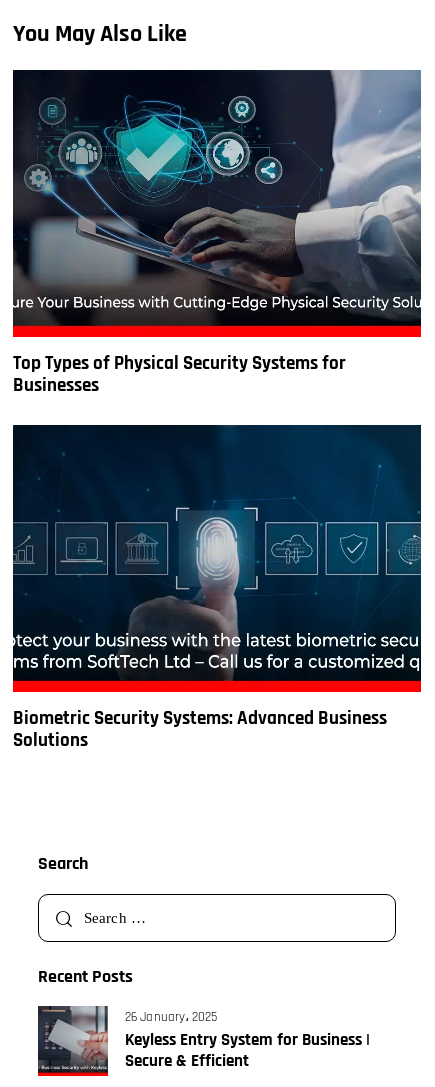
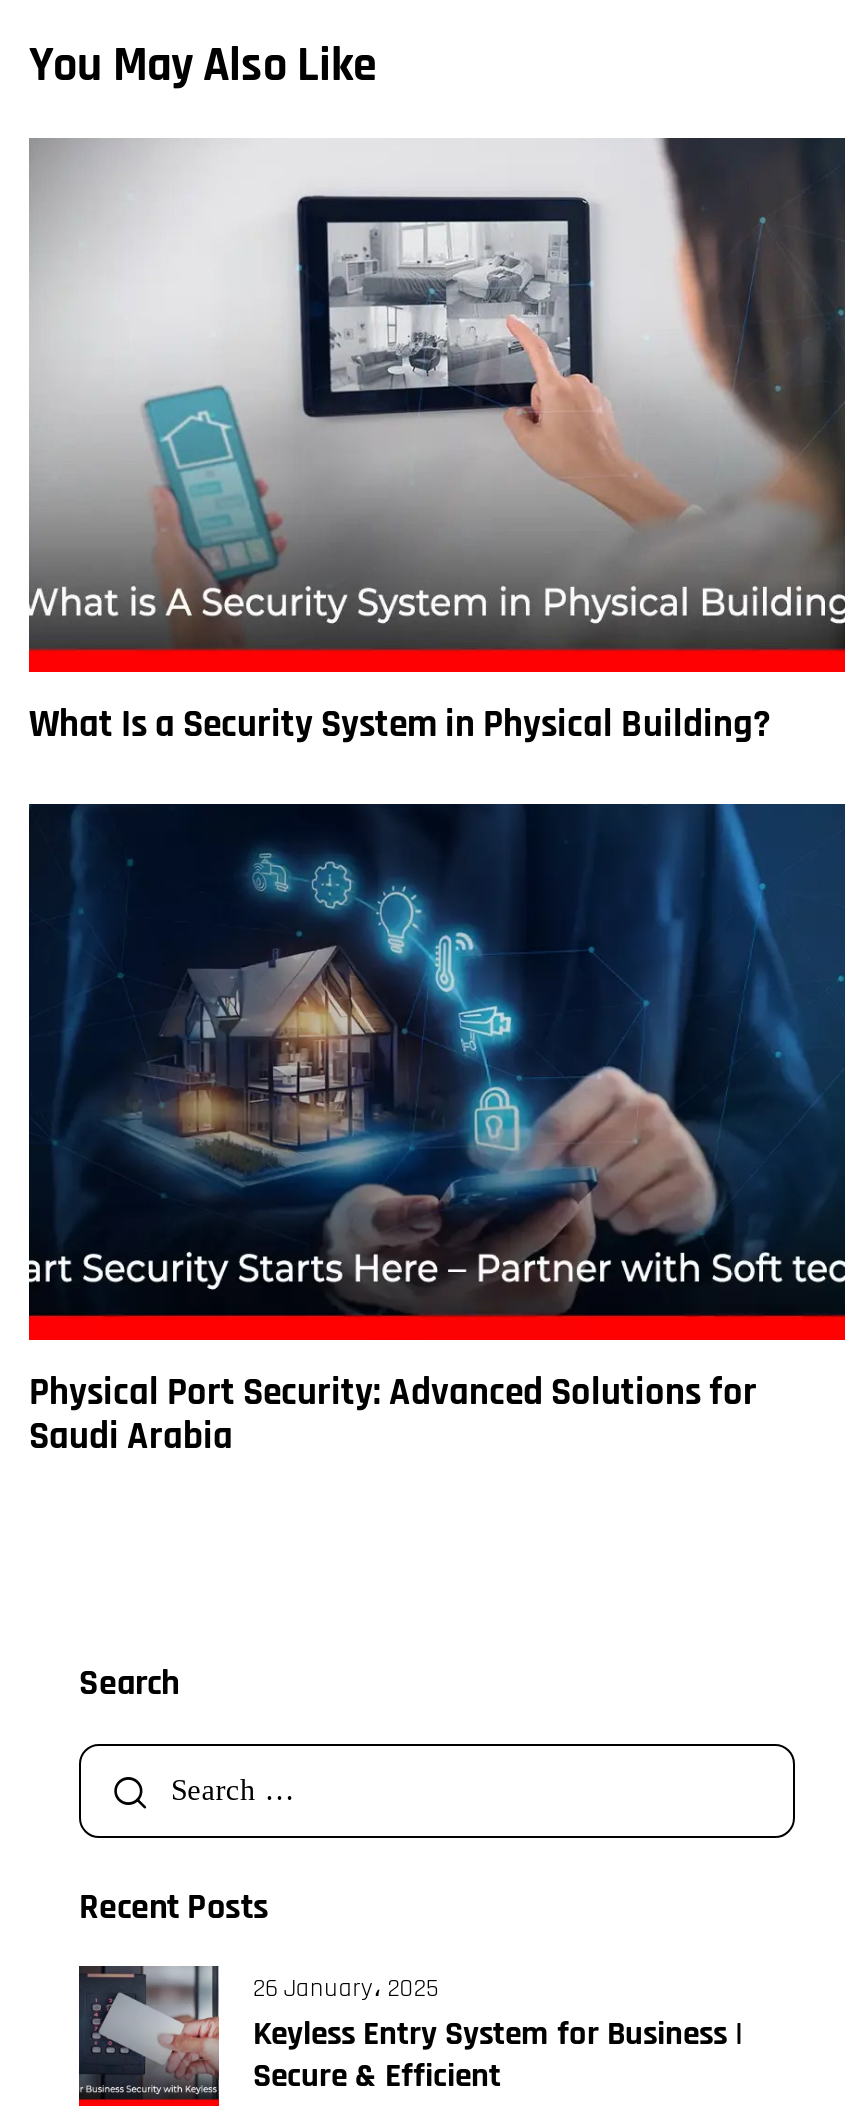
[13,69,422,398] [image] | Top Types of Physical Security Systems for | Businesses -> [29,136,845,750] [image] | What Is a Security System in Physical Building?
[13,425,421,753] [image] | Biometric Security Systems: Advanced Business | Solutions -> [29,804,845,1461] [image] | Physical Port Security: Advanced Solutions for | Saudi Arabia

